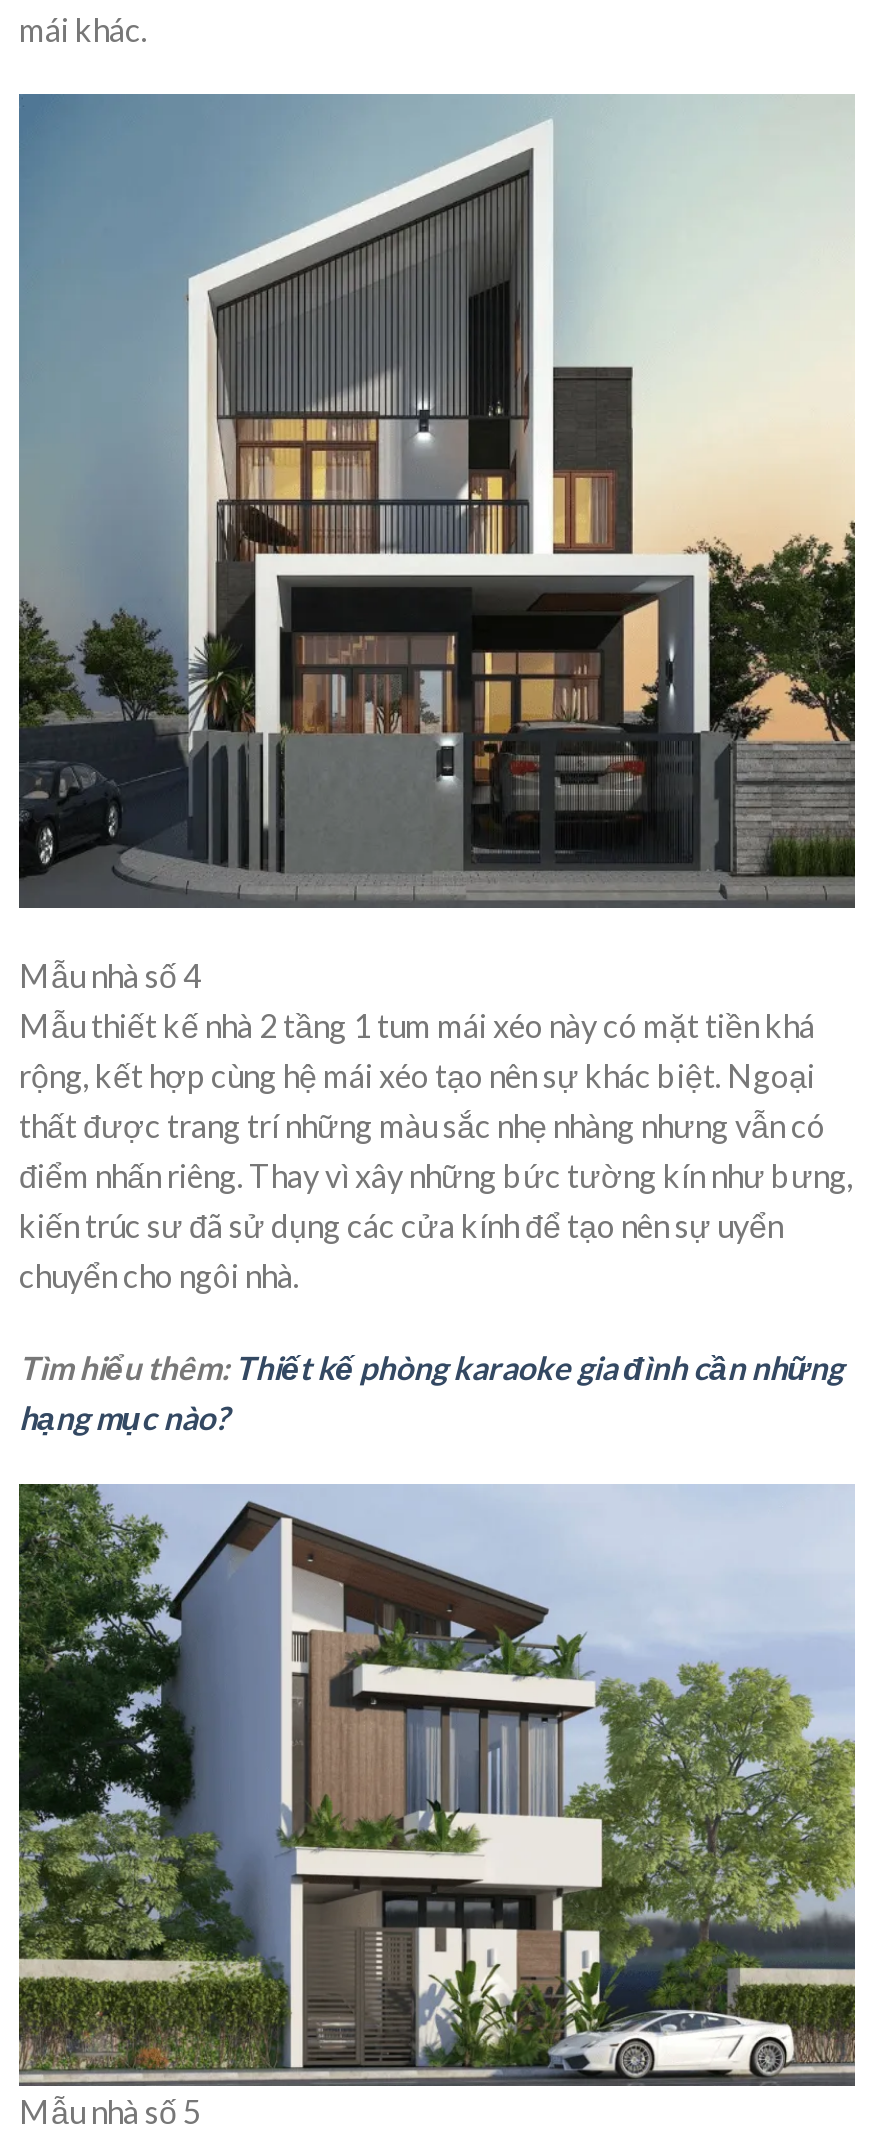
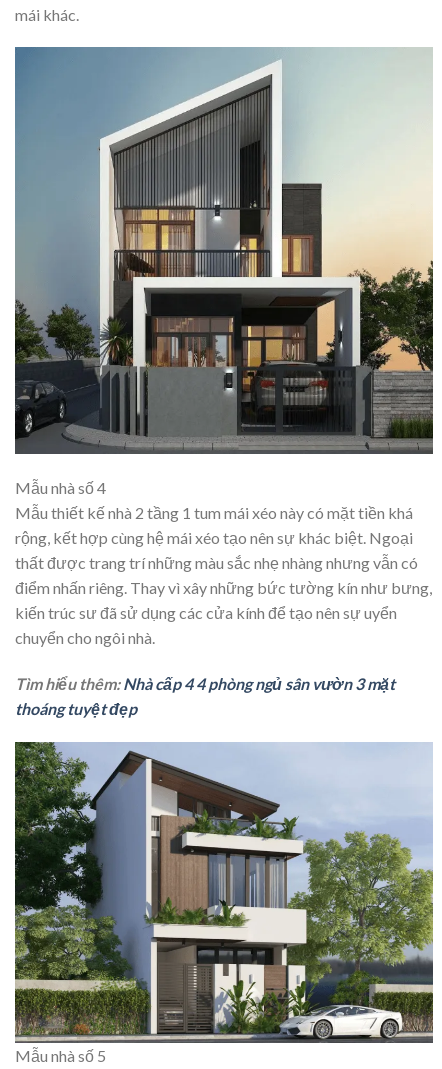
[19,1348,843,1436] Tìm hiểu thêm: Thiết kế phòng karaoke gia đình cần những | hạng mục nào? -> [15,674,395,718] Tìm hiểu thêm: Nhà cấp 4 4 phòng ngủ sân vườn 3 mặt | thoáng tuyệt đẹp

